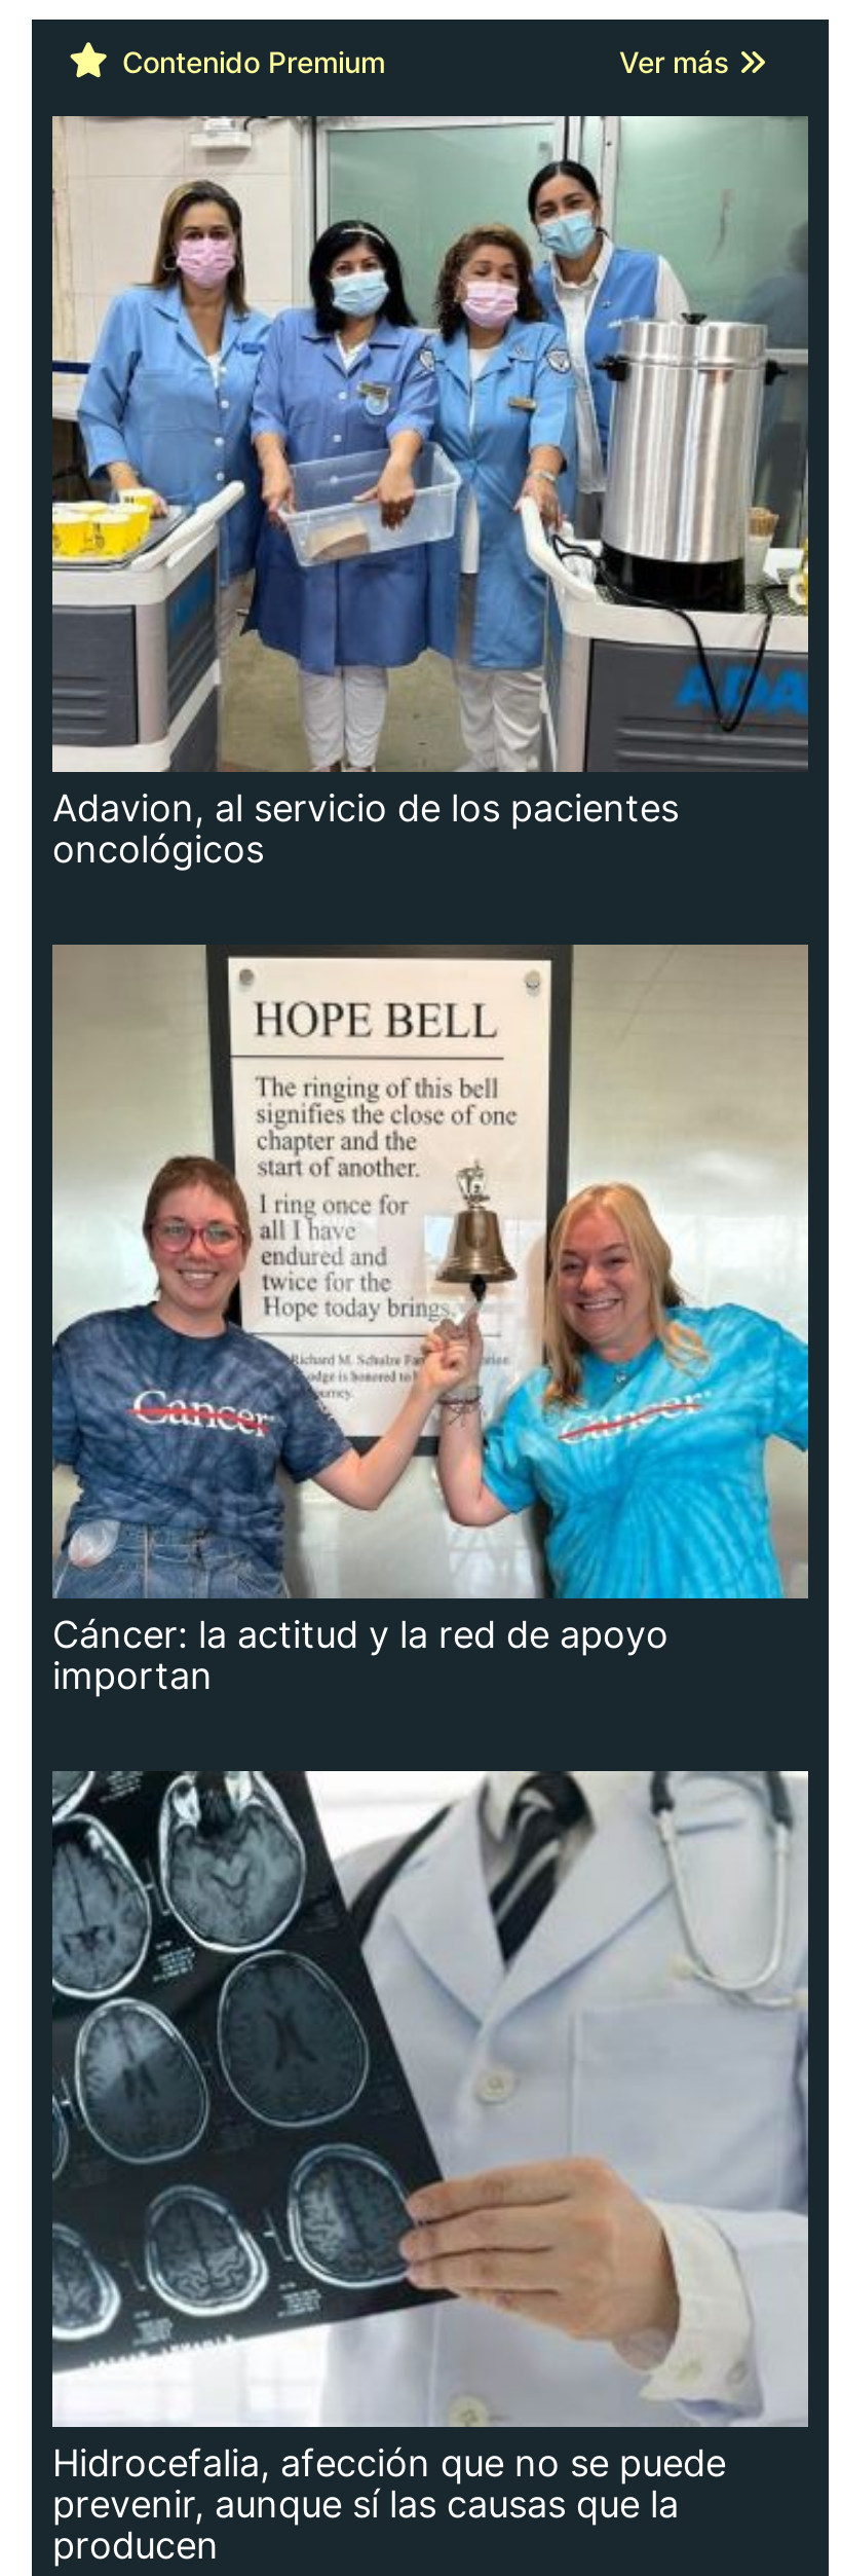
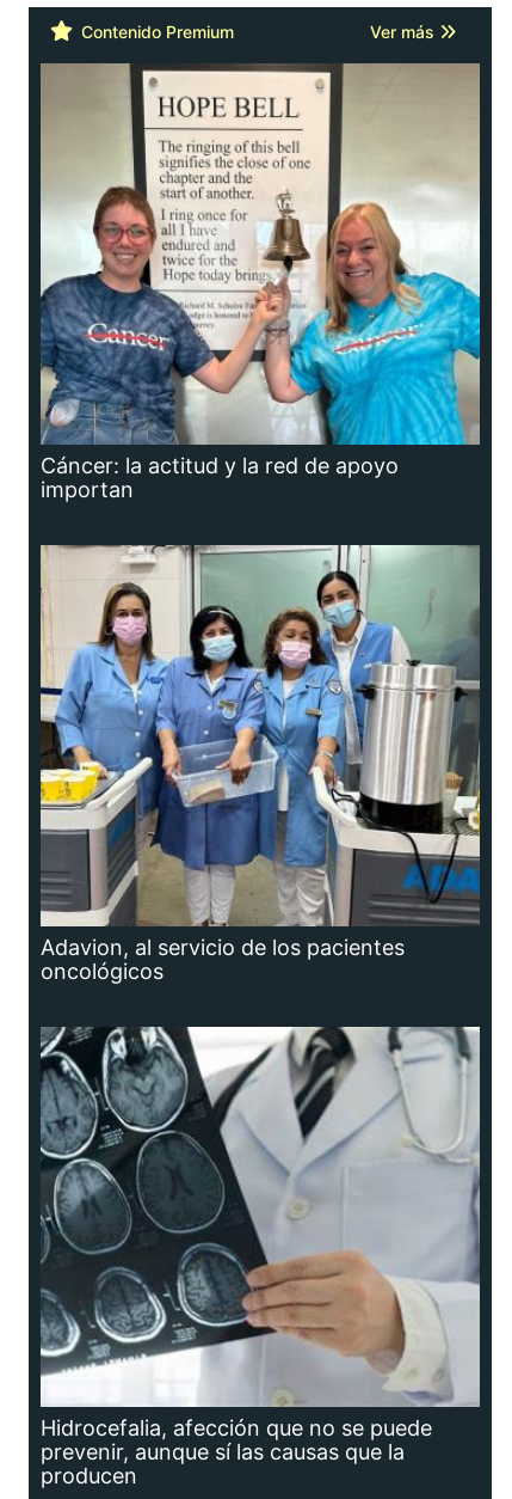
moved [50,115,810,870] -> [39,544,481,983]: [image] | Adavion, al servicio de los pacientes | oncológicos
moved [50,944,812,1697] -> [39,63,482,502]: [image] | Cáncer: la actitud y la red de apoyo | importan

